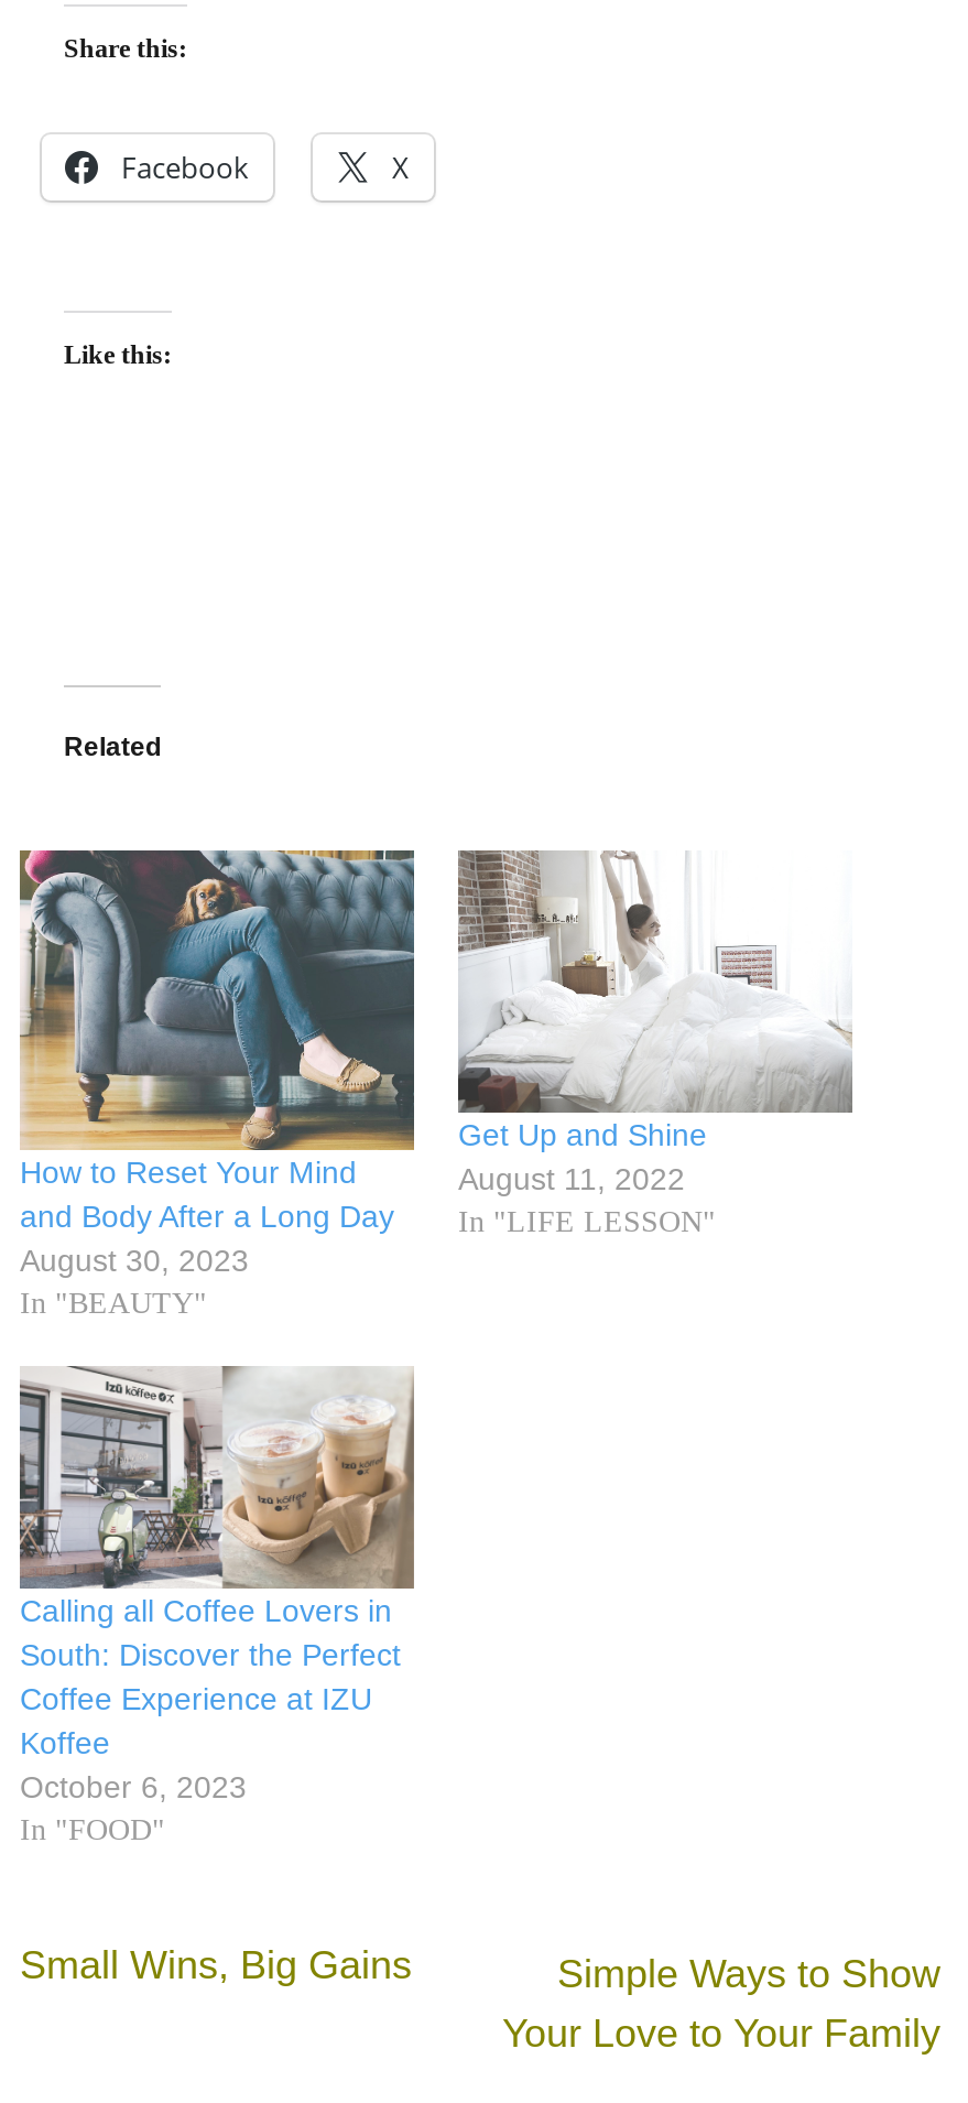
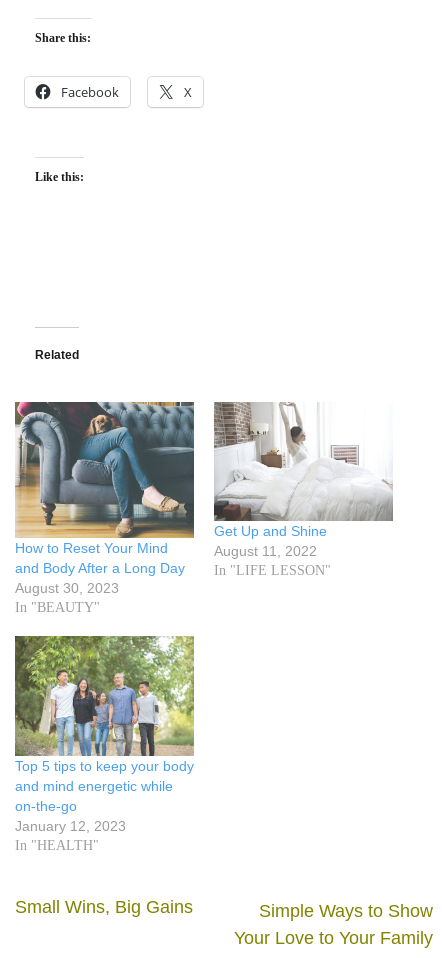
[18,1364,416,1847] [image] | Calling all Coffee Lovers in | South: Discover the Perfect | Coffee Experience at IZU | Koffee | October 6, 2023 | In "FOOD" -> [14,635,195,853] [image] | Top 5 tips to keep your body | and mind energetic while | on-the-go | January 12, 2023 | In "HEALTH"

